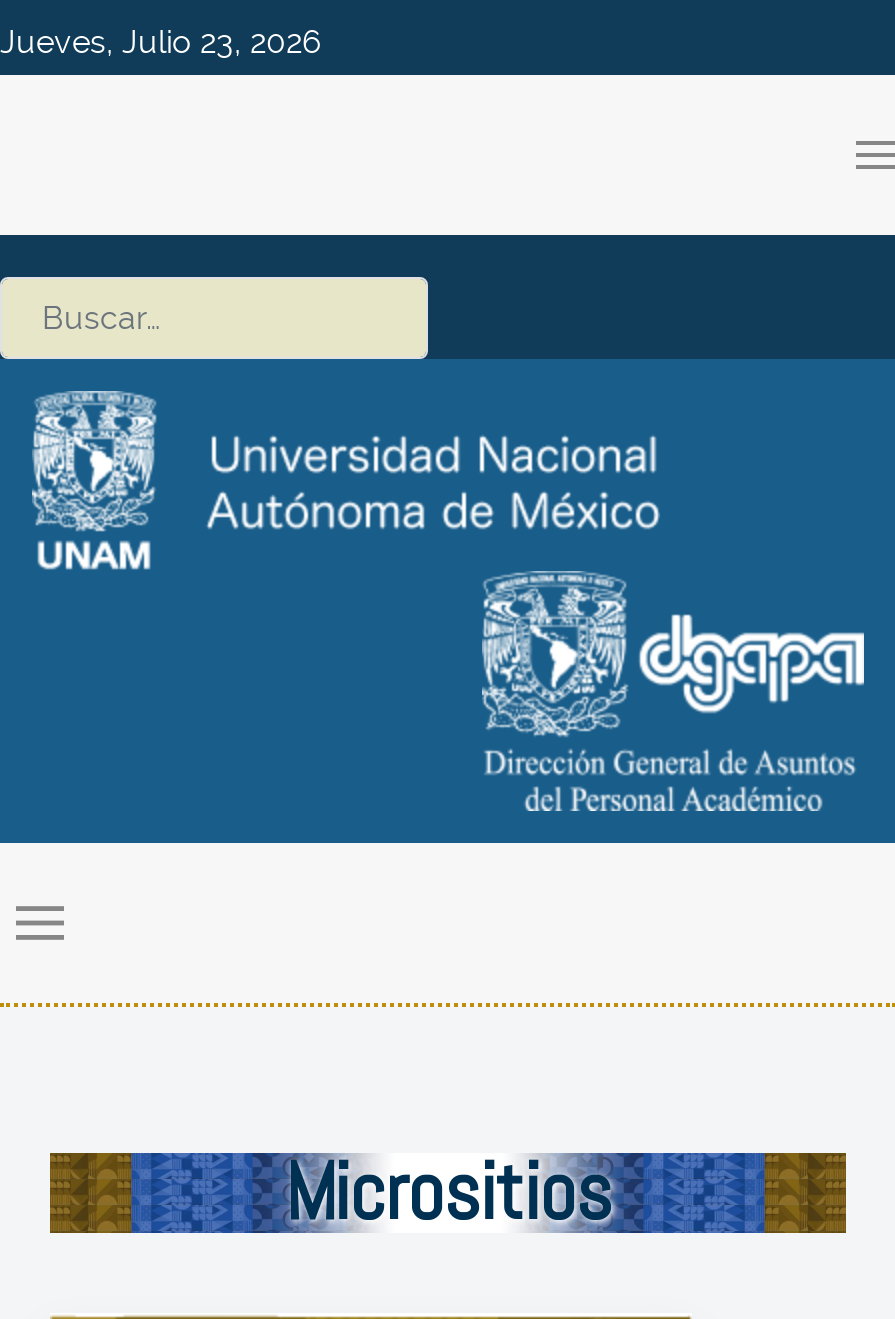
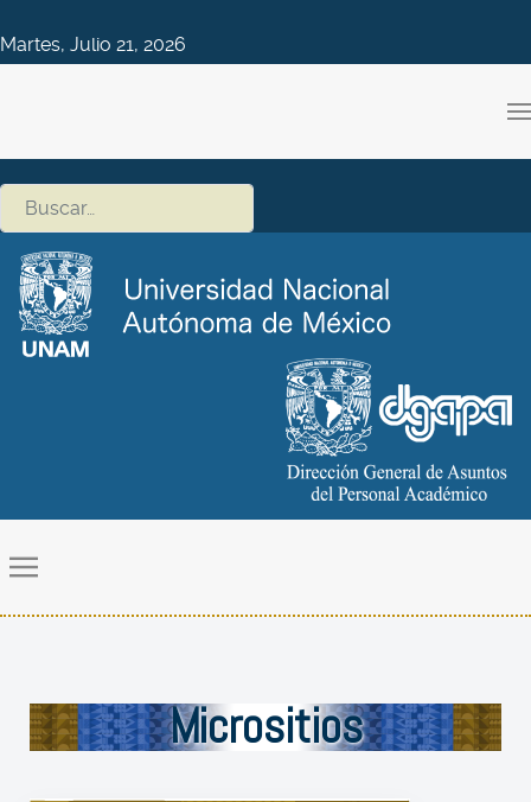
[0,22,322,60] Jueves, Julio 23, 2026 -> [0,33,186,55] Martes, Julio 21, 2026

